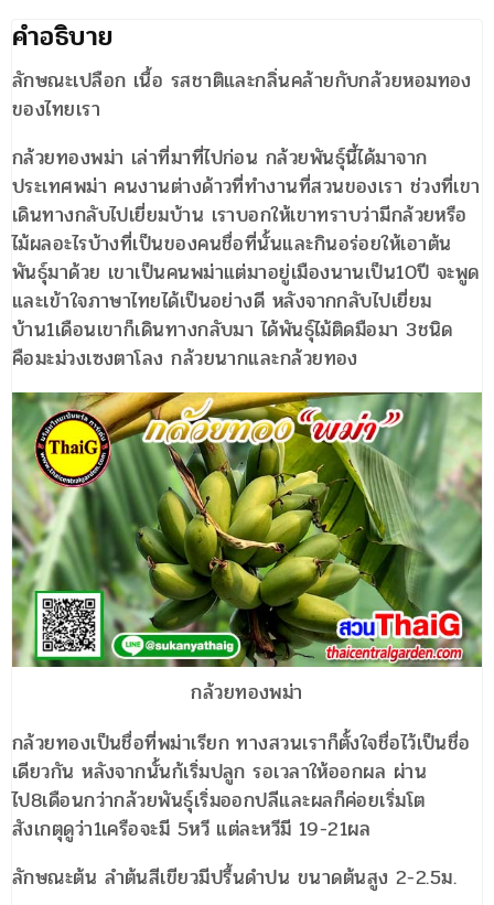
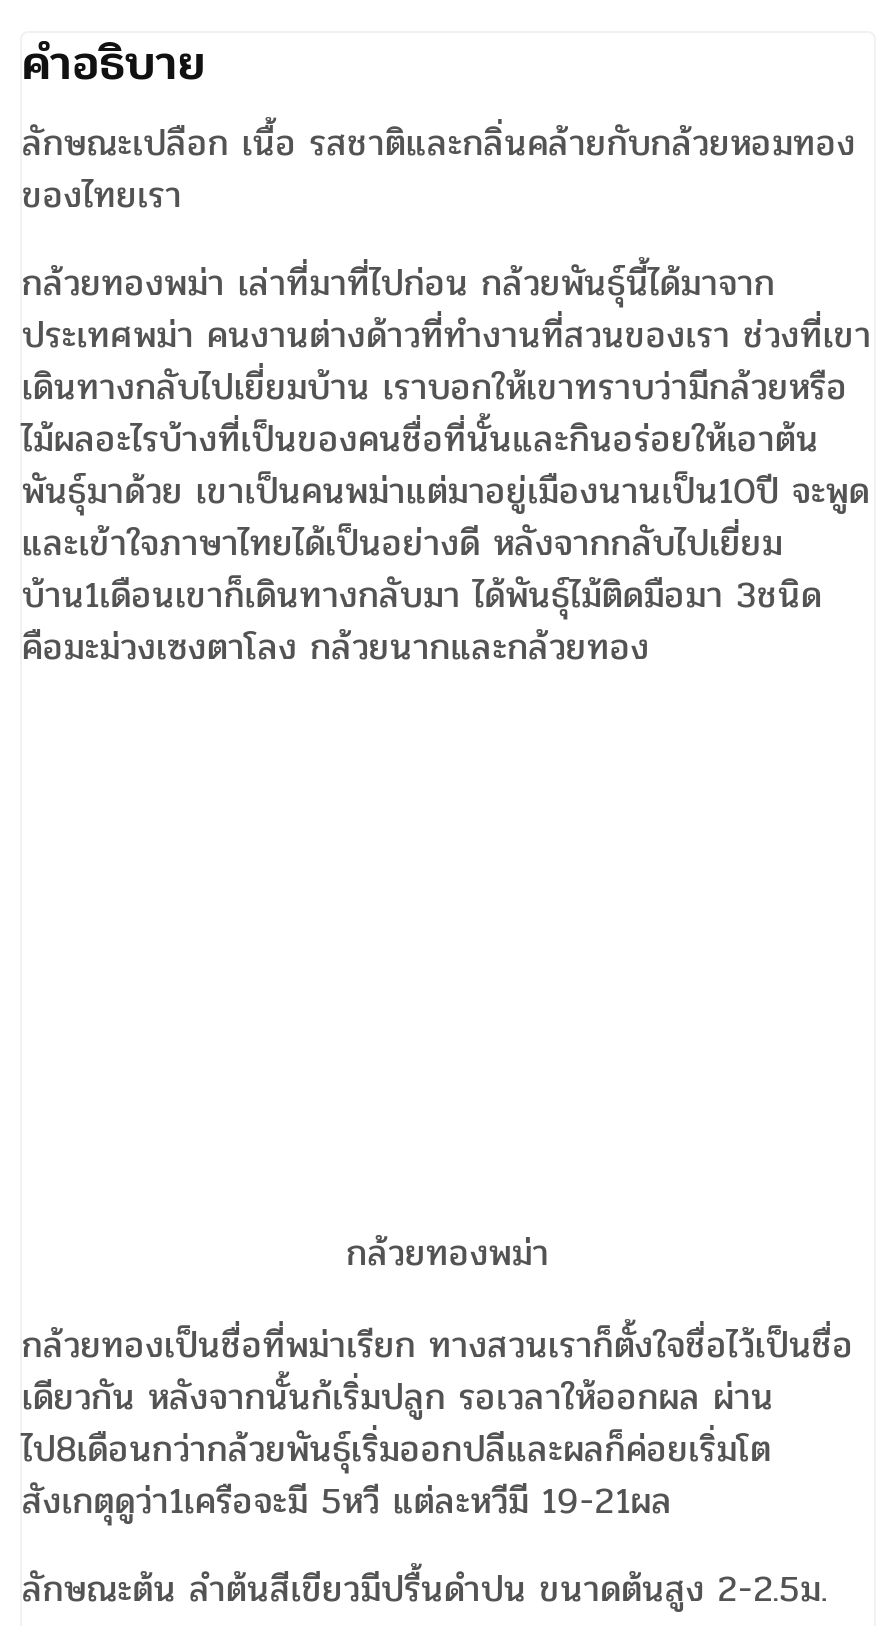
[11,391,483,668] [image] -> none

